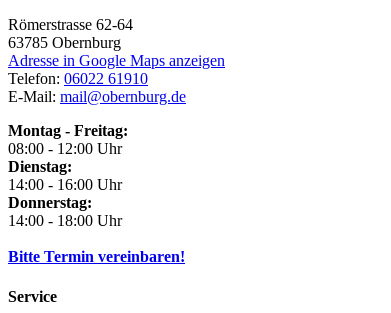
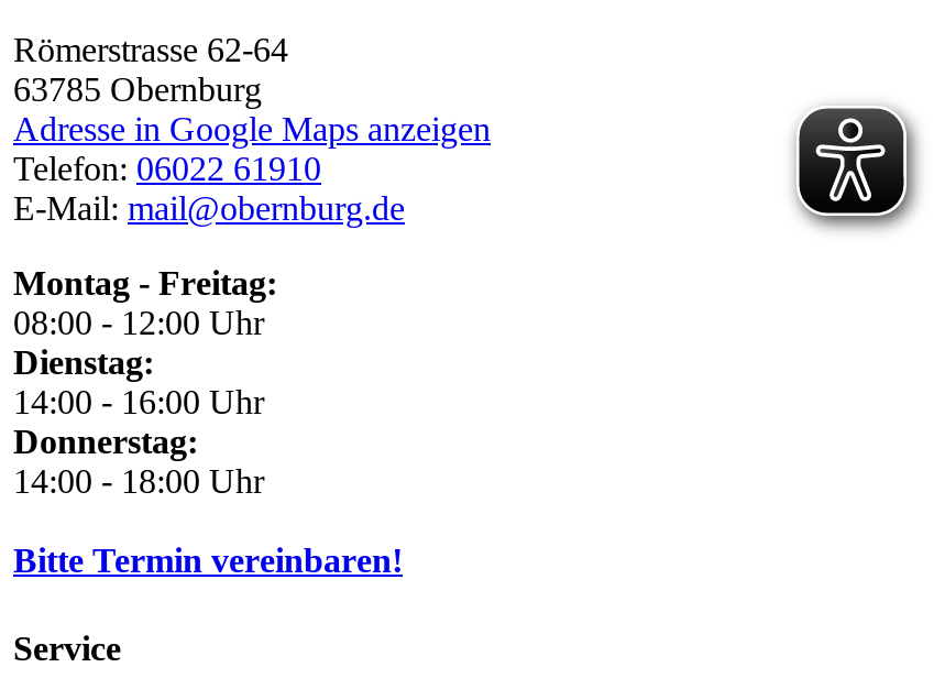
none -> [792,103,920,231] [image]

